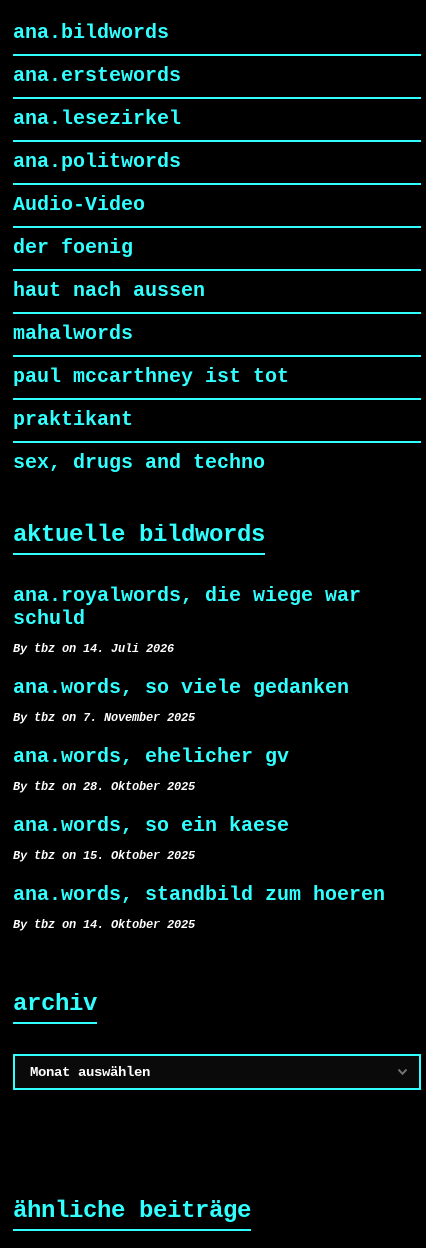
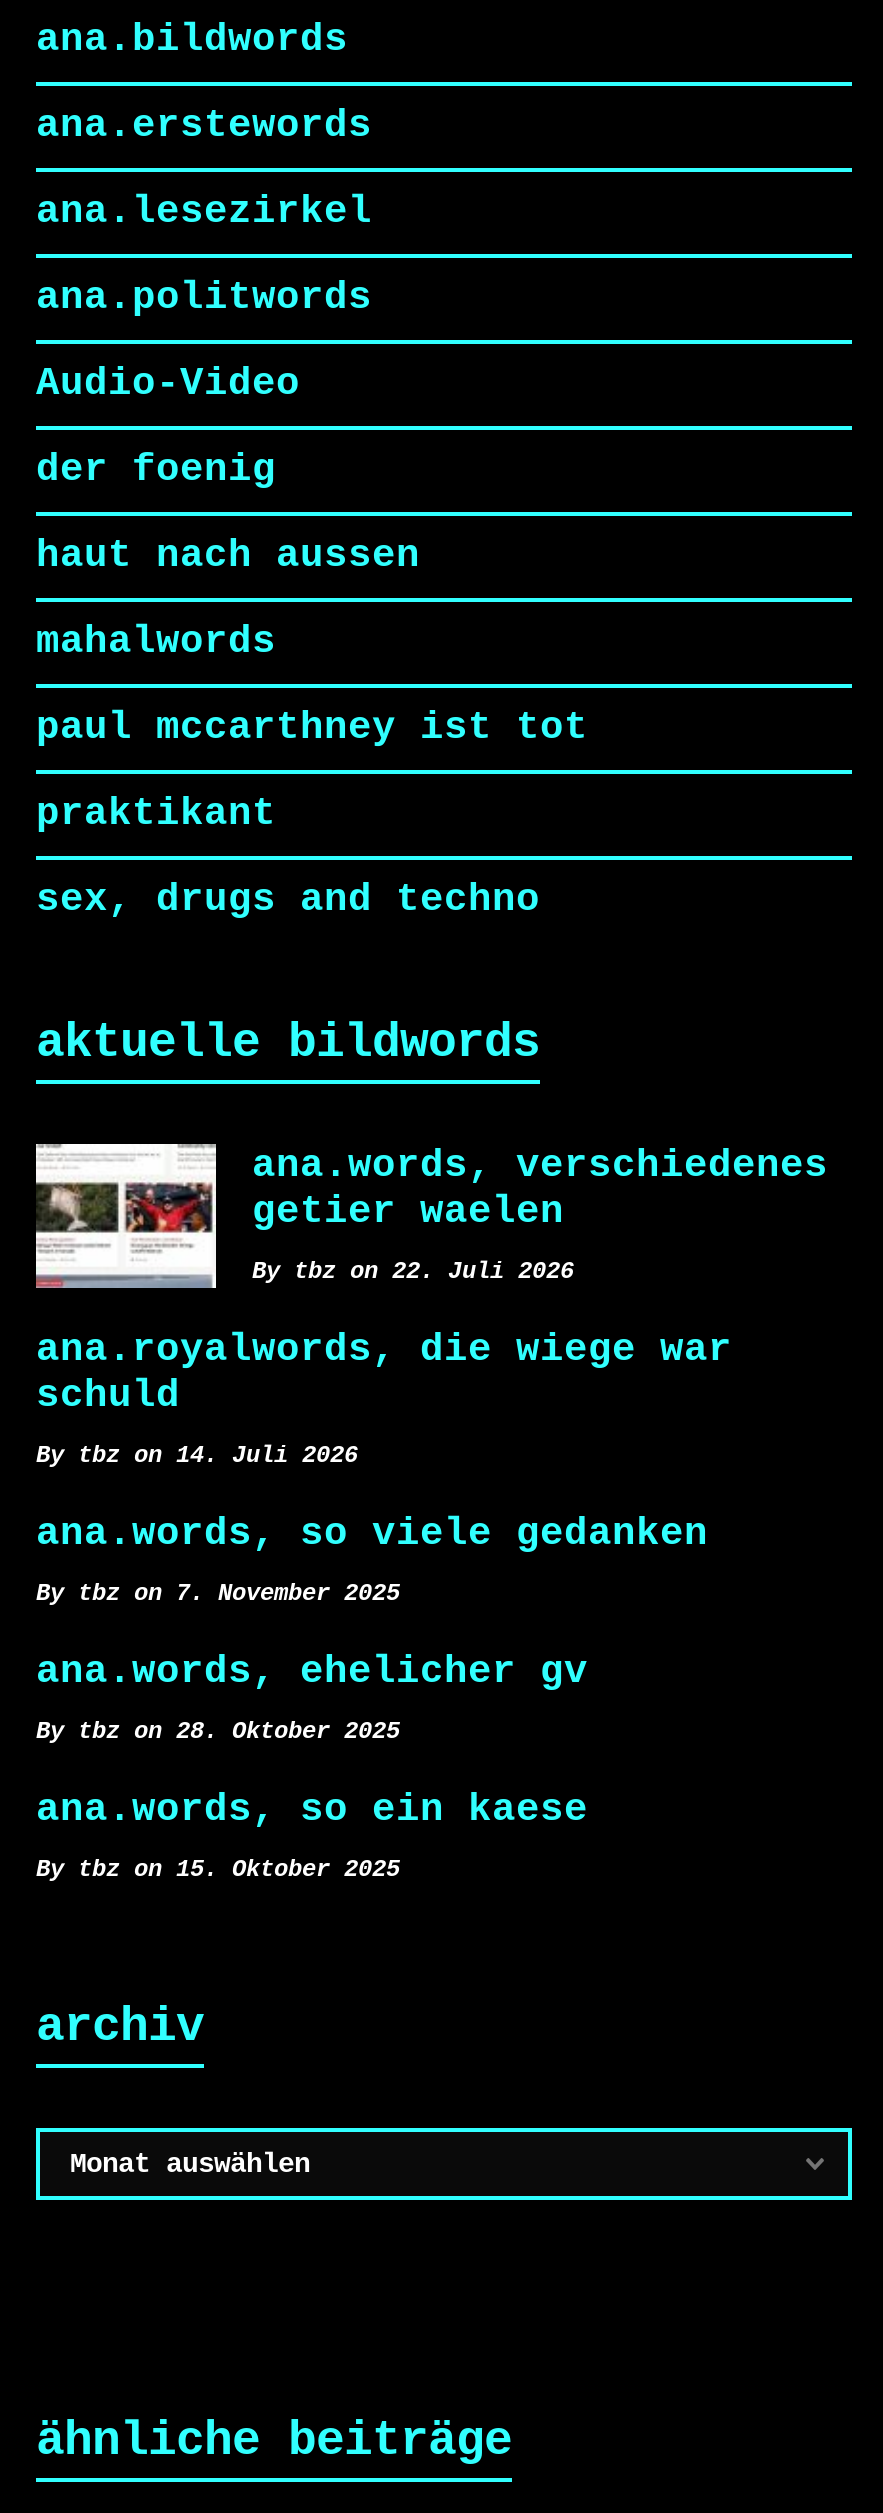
none -> [34,1142,828,1290] [image] | ana.words, verschiedenes | getier waelen | By tbz on 22. Juli 2026
moved [13,585,361,863] -> [36,1328,732,1884]: ana.royalwords, die wiege war | schuld | By tbz on 14. Juli 2026 | ... | ana.words, so ein kaese | By tbz on 15. Oktober 2025
[13,884,385,932] ana.words, standbild zum hoeren | By tbz on 14. Oktober 2025 -> none

